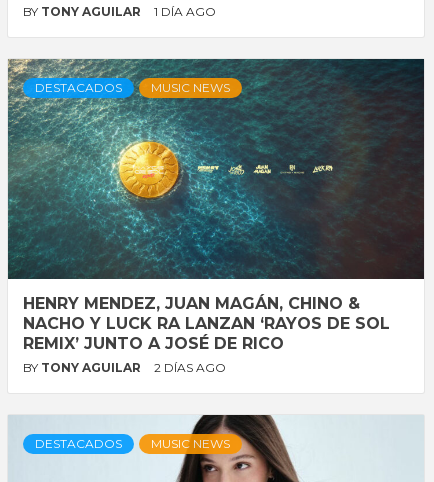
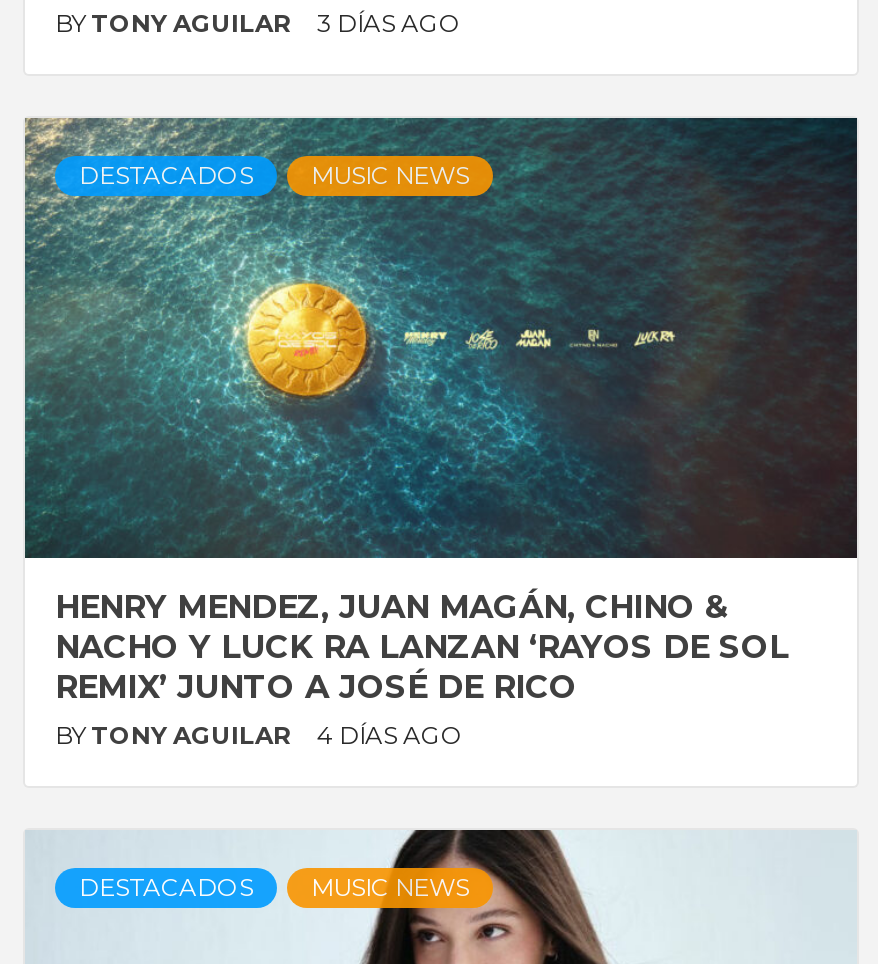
[23,4,216,19] BY TONY AGUILAR 1 DÍA AGO -> [55,8,461,38] BY TONY AGUILAR 3 DÍAS AGO
[23,360,226,375] BY TONY AGUILAR 2 DÍAS AGO -> [55,720,463,750] BY TONY AGUILAR 4 DÍAS AGO

